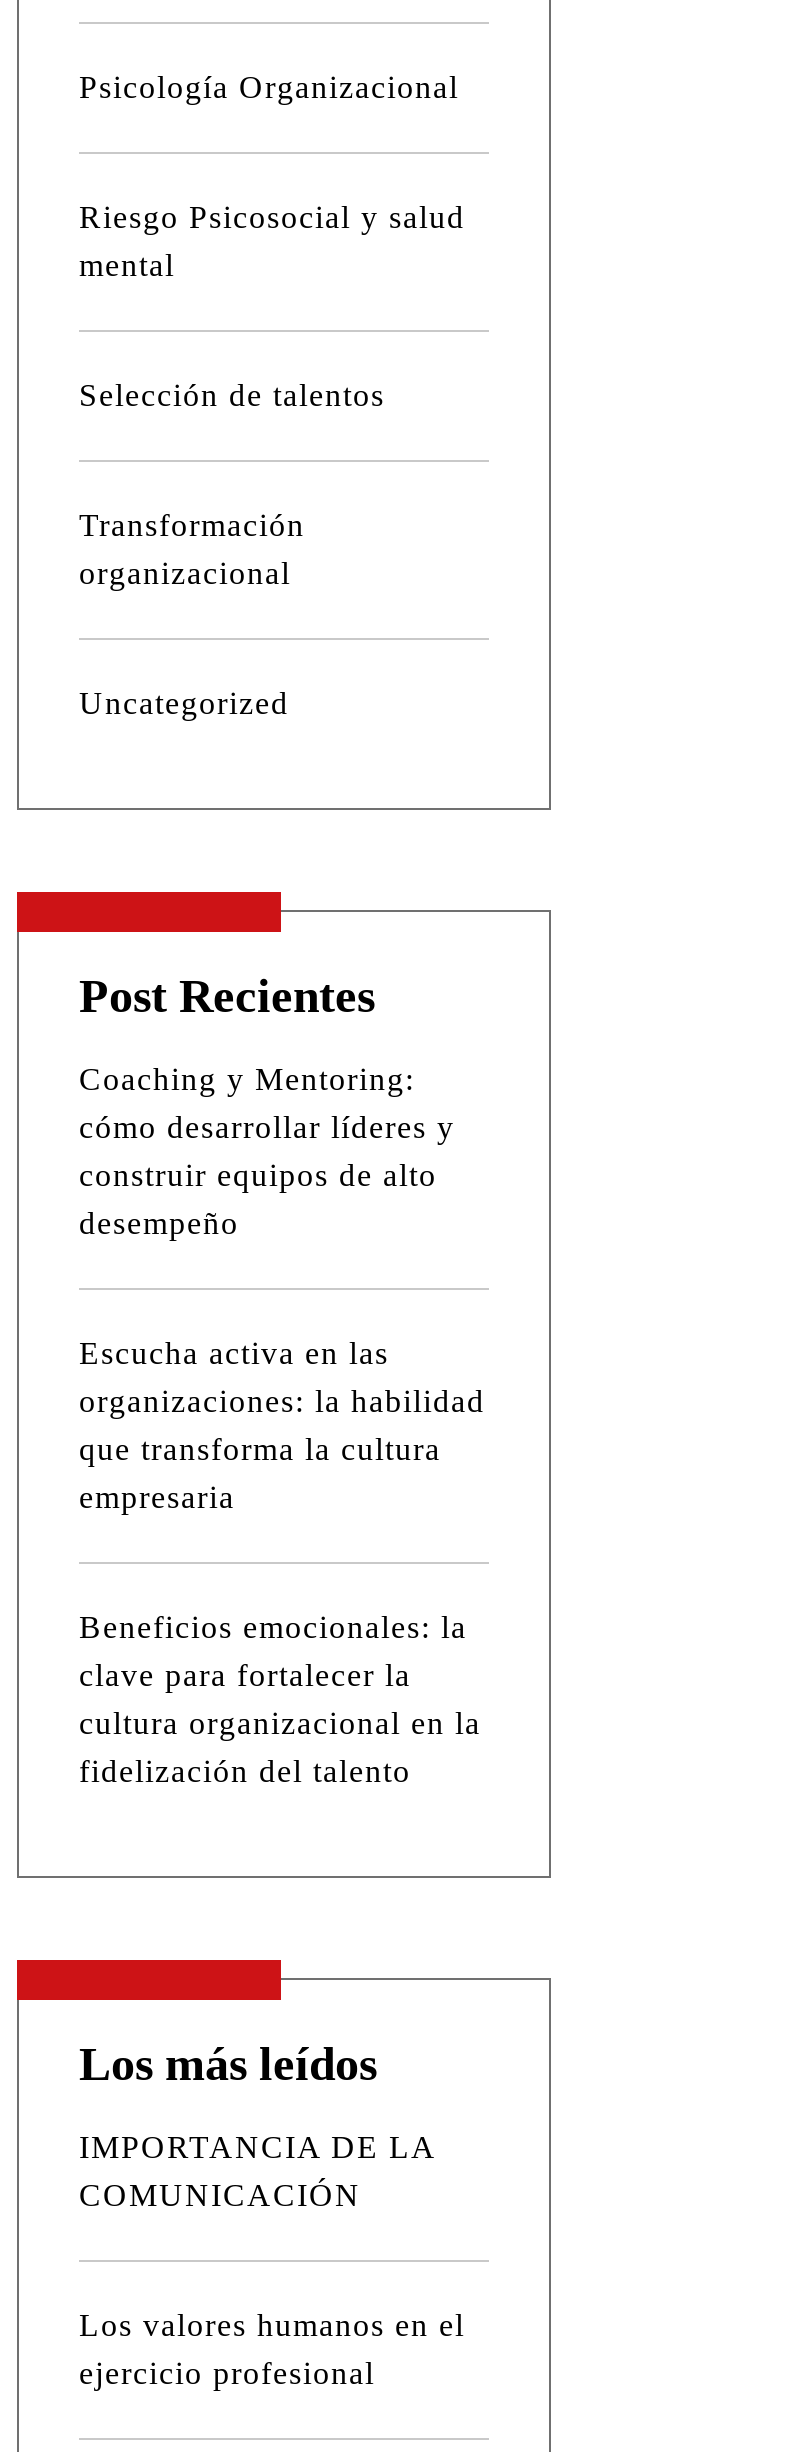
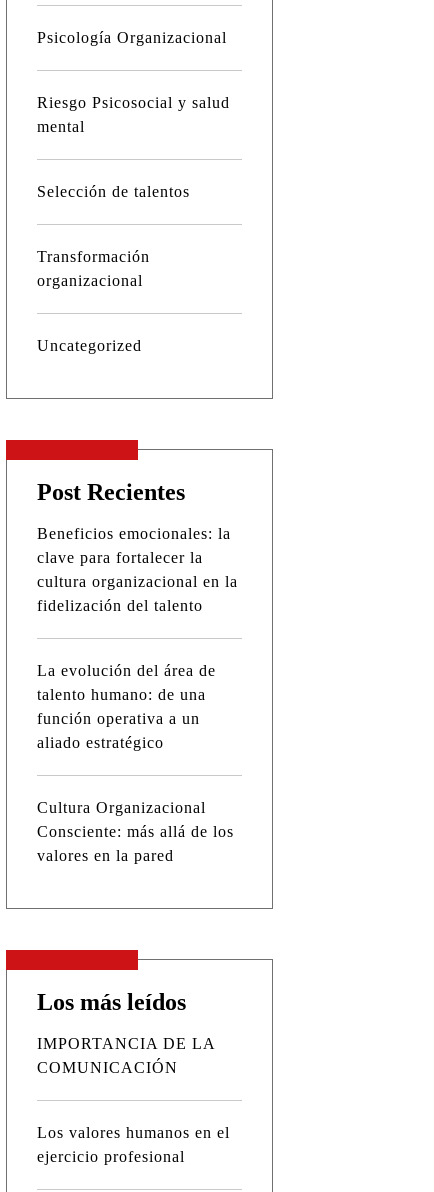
[79,1062,455,1240] Coaching y Mentoring: | cómo desarrollar líderes y | construir equipos de alto | desempeño -> none
[79,1336,485,1514] Escucha activa en las | organizaciones: la habilidad | que transforma la cultura | empresaria -> none
moved [79,1610,481,1788] -> [37,525,238,614]: Beneficios emocionales: la | clave para fortalecer la | cultura organizacional en la | fidelización del talento
none -> [37,662,216,751] La evolución del área de | talento humano: de una | función operativa a un | aliado estratégico
none -> [37,799,234,864] Cultura Organizacional | Consciente: más allá de los | valores en la pared

